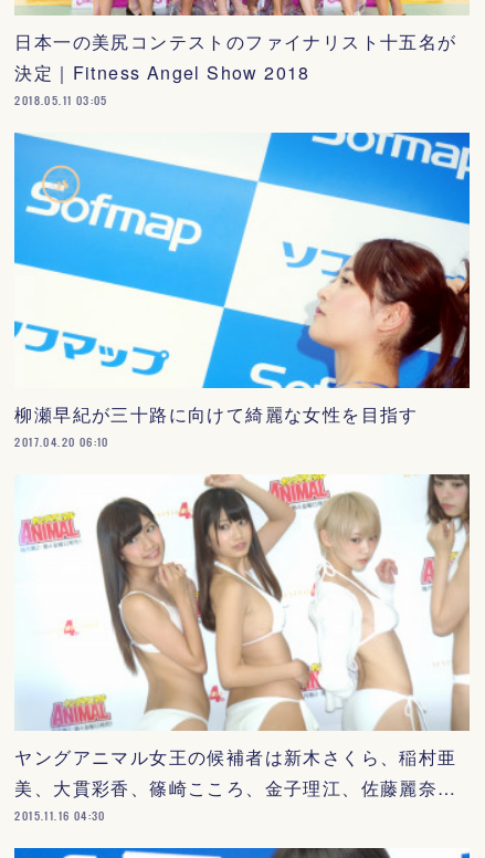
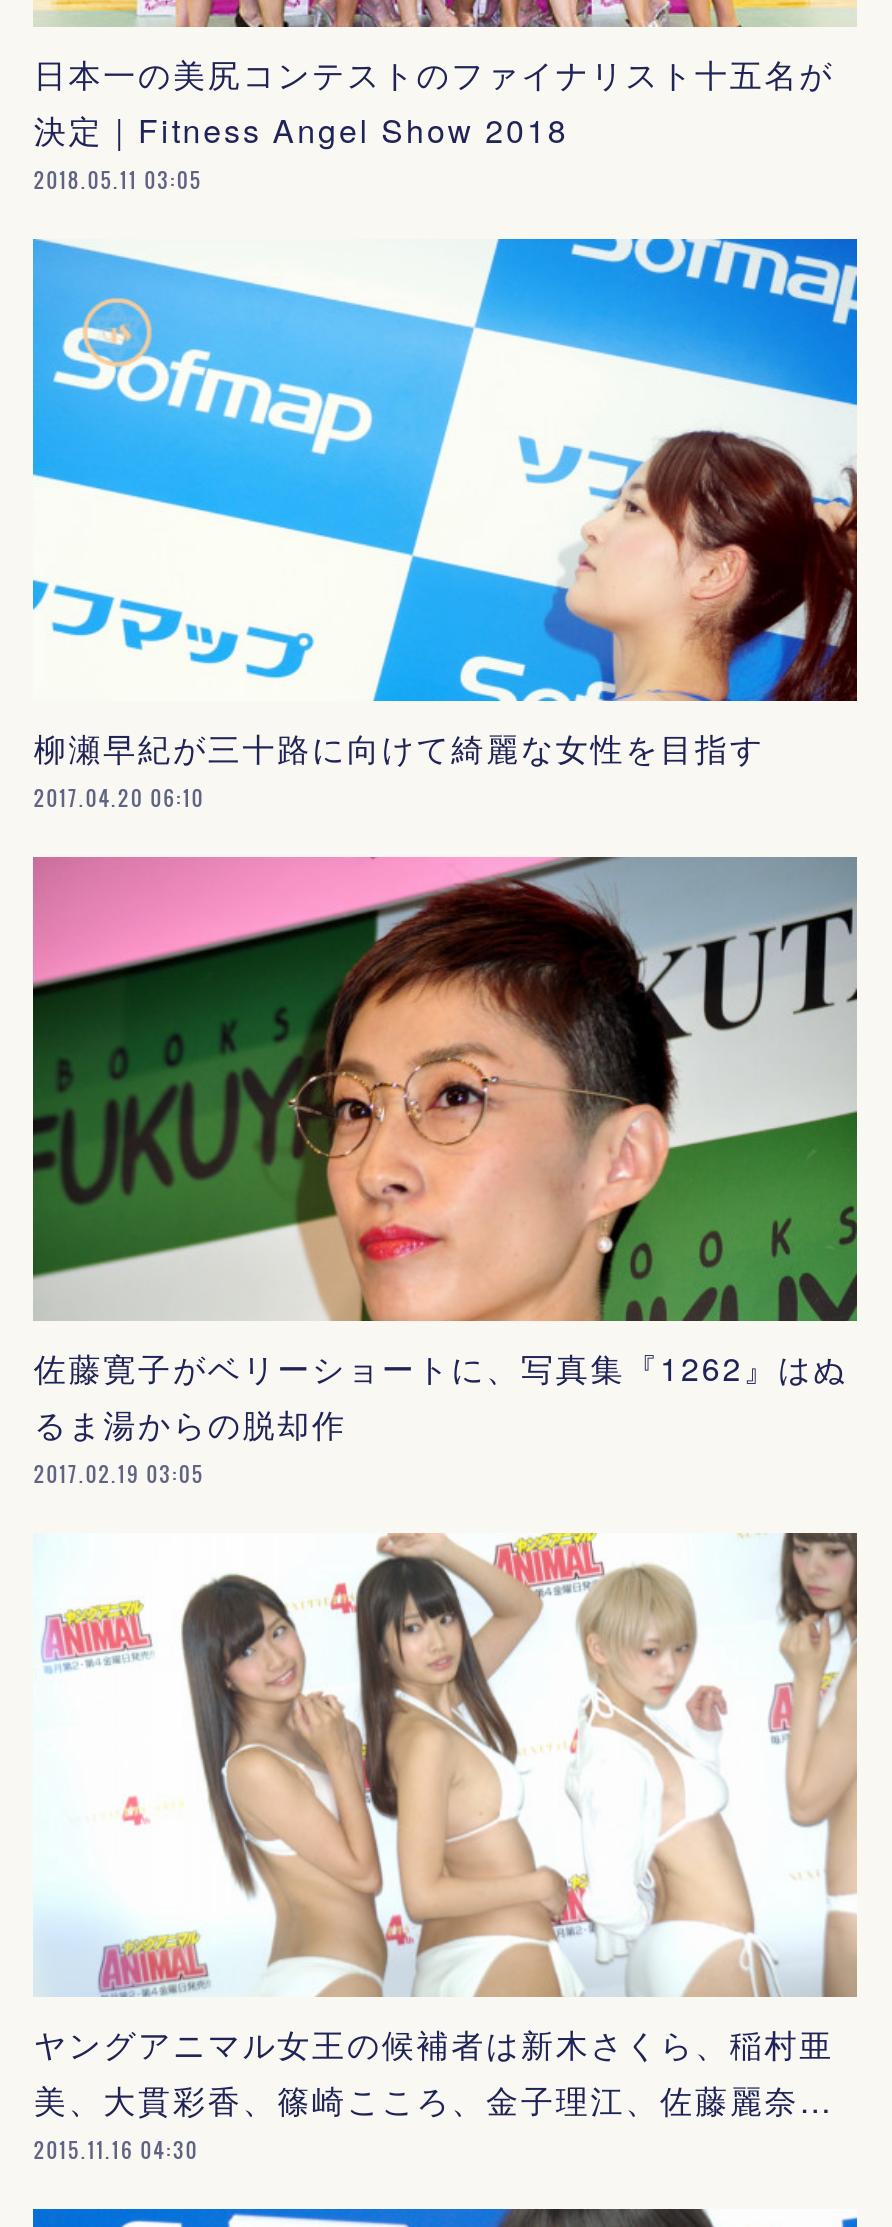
none -> [31,856,859,1489] [image] | 佐藤寛子がベリーショートに、写真集『1262』はぬ | るま湯からの脱却作 | 2017.02.19 03:05

